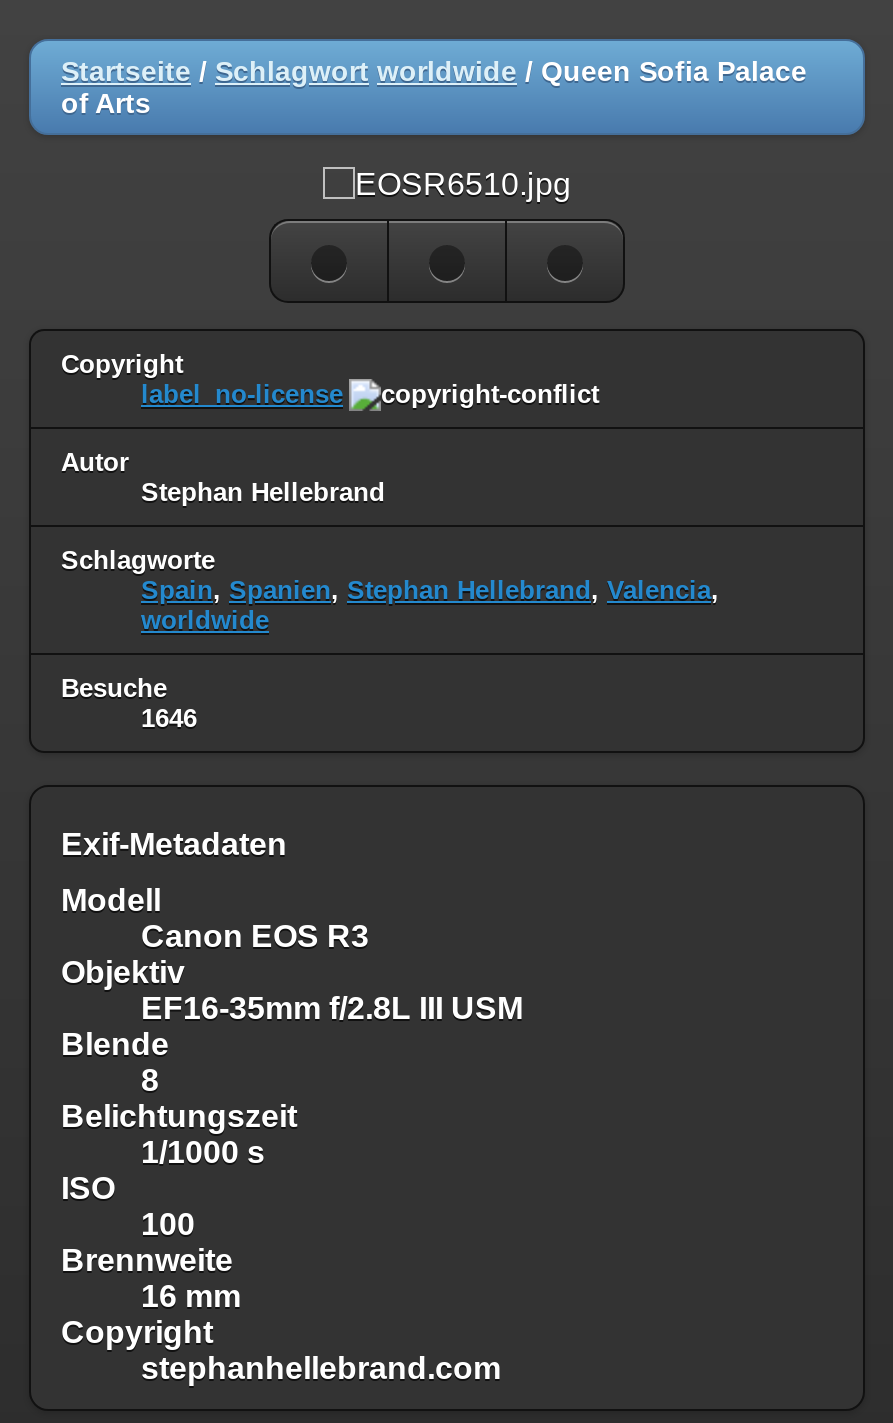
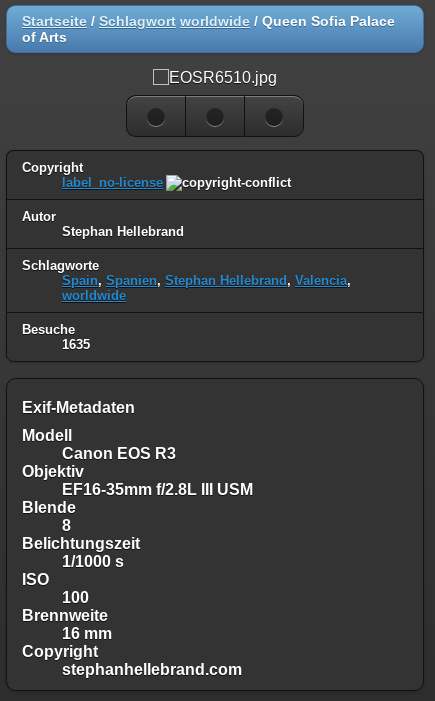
[141,702,197,732] 1646 -> [62,337,90,352] 1635

